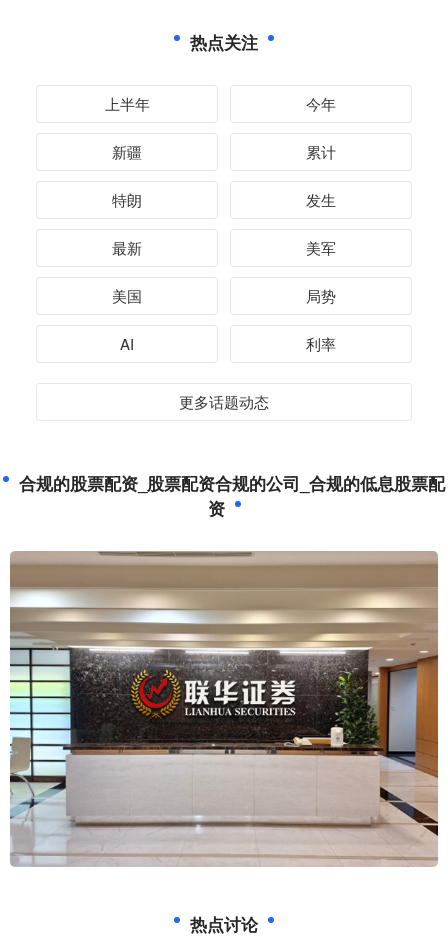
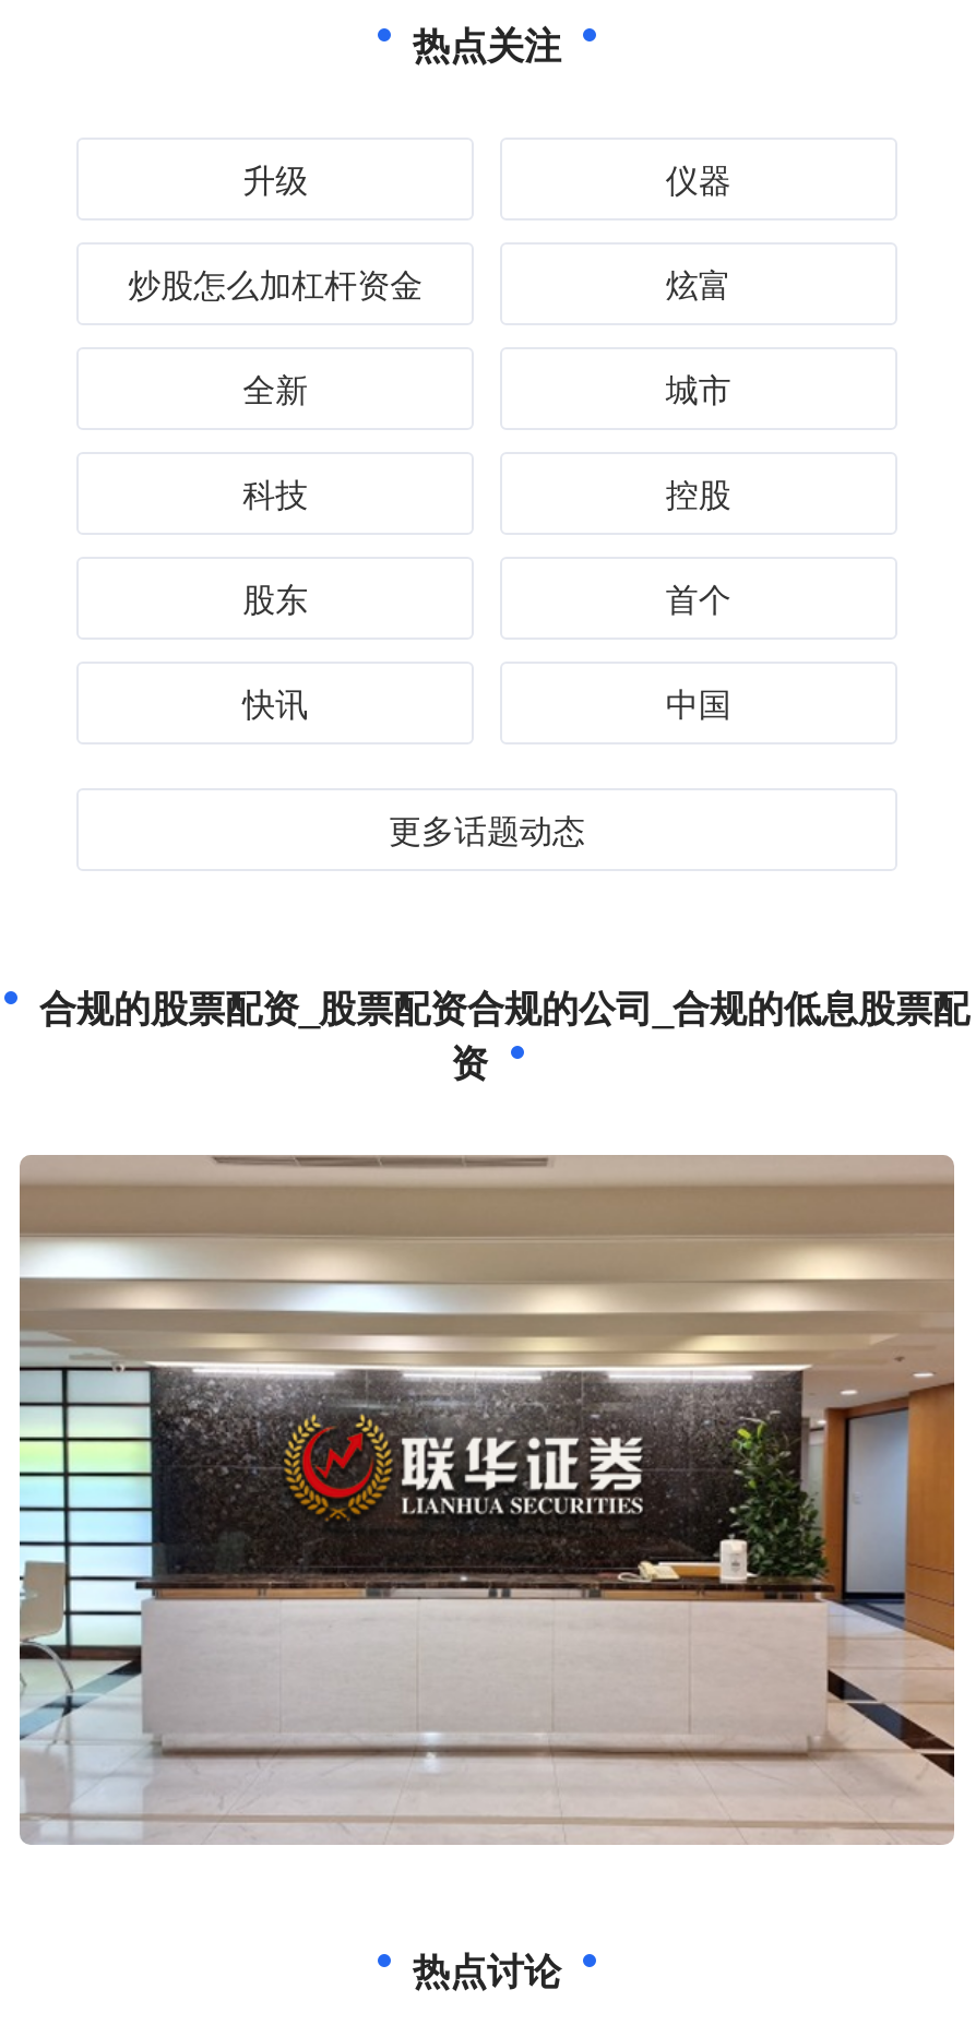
[105,93,336,114] 上半年 | 今年 -> [243,155,731,201] 升级 | 仪器
[112,141,336,162] 新疆 | 累计 -> [128,260,731,306] 炒股怎么加杠杆资金 | 炫富
[112,189,336,210] 特朗 | 发生 -> [243,365,731,410] 全新 | 城市
[112,237,336,258] 最新 | 美军 -> [243,469,731,515] 科技 | 控股
[112,285,336,306] 美国 | 局势 -> [243,574,731,620] 股东 | 首个
[120,333,336,354] AI | 利率 -> [243,679,731,725] 快讯 | 中国

